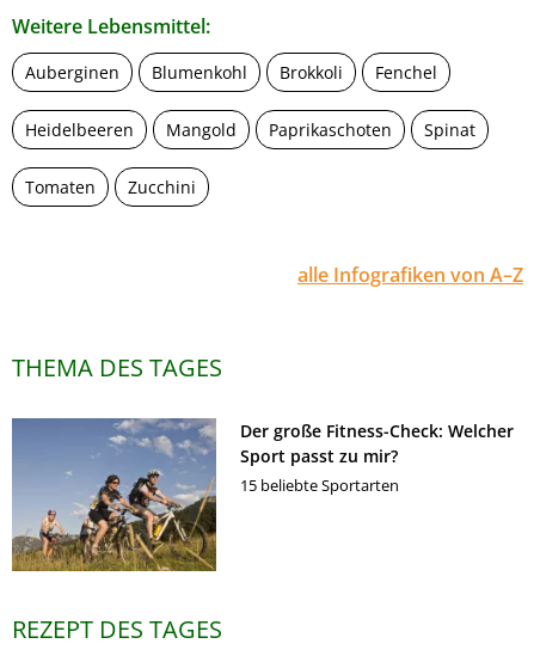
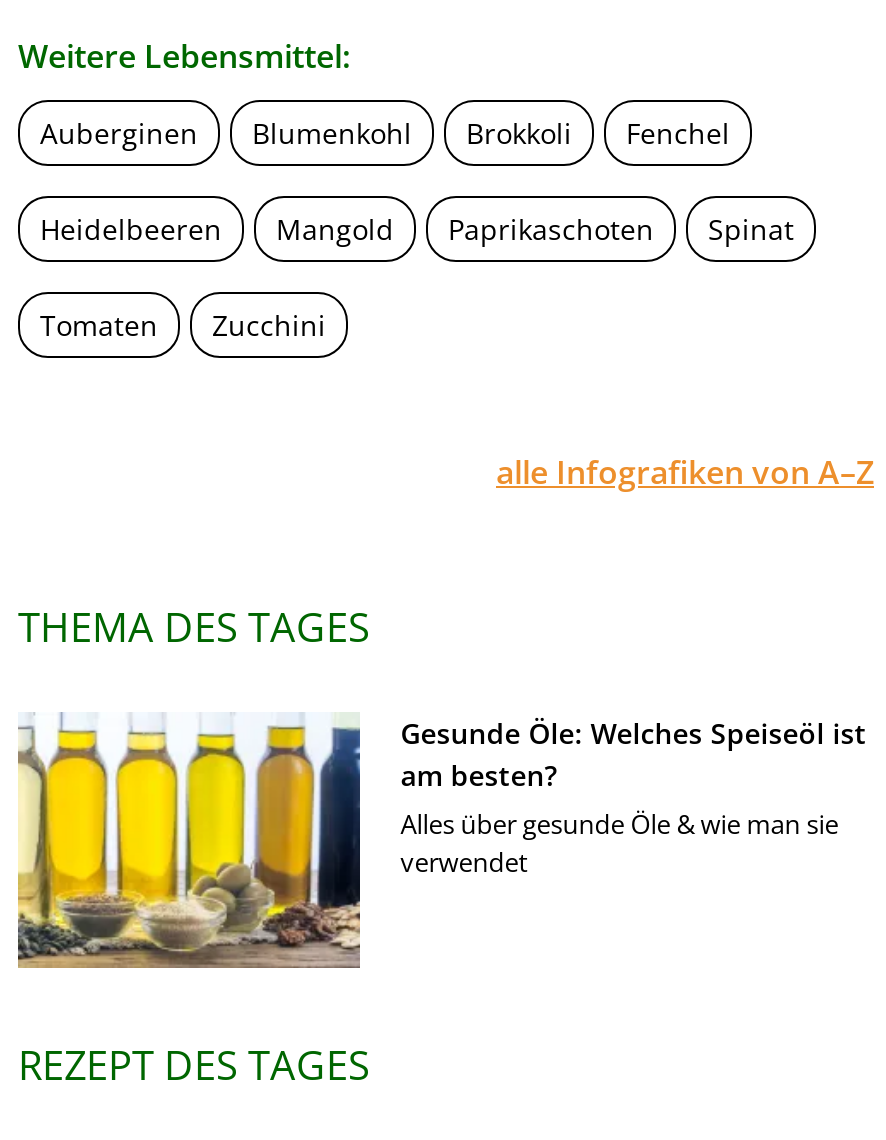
[11,417,514,572] [image] | Der große Fitness-Check: Welcher | Sport passt zu mir? | 15 beliebte Sportarten -> [16,712,866,968] [image] | Gesunde Öle: Welches Speiseöl ist | am besten? | Alles über gesunde Öle & wie man sie | verwendet

